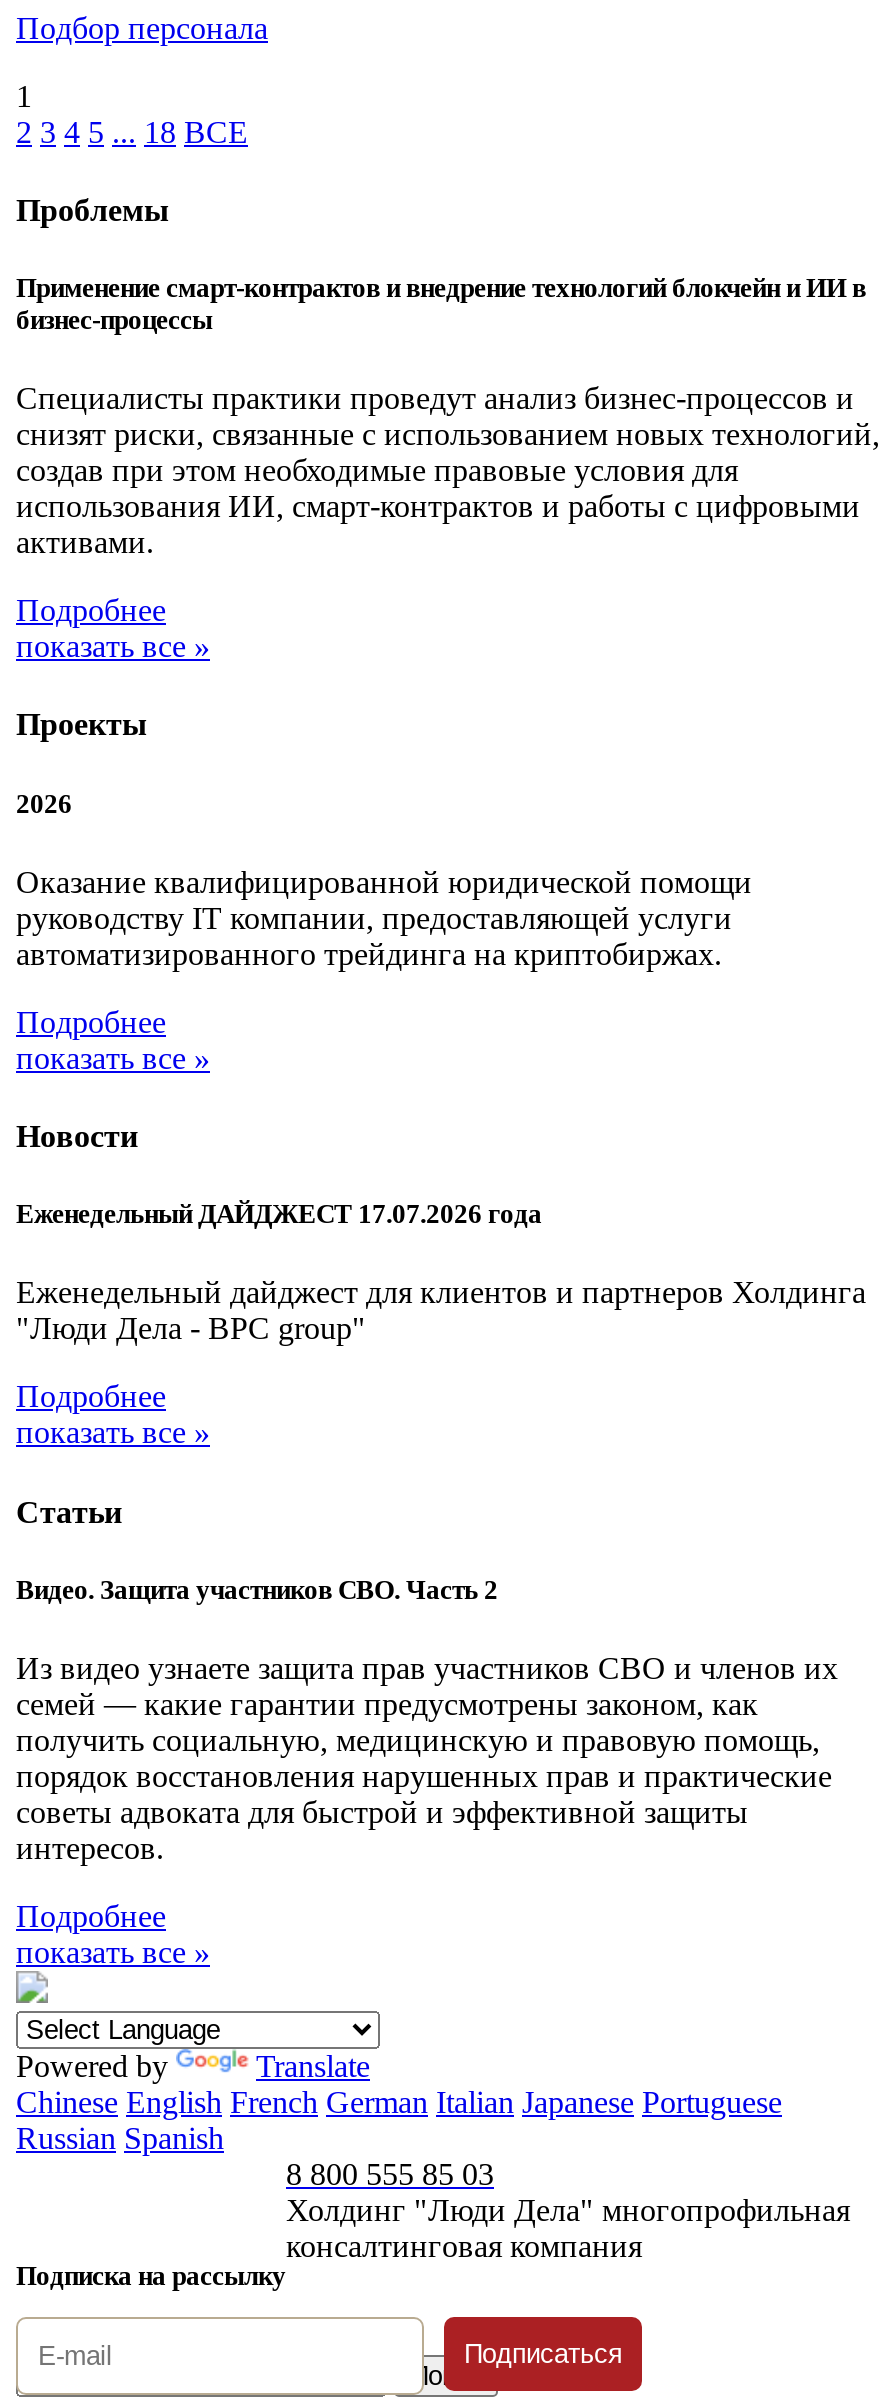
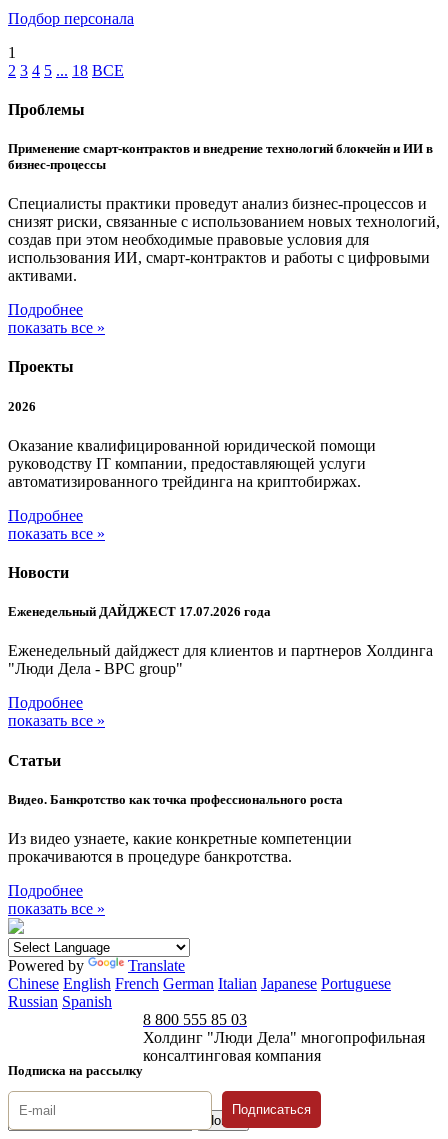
[16,1575,498,1605] Видео. Защита участников СВО. Часть 2 -> [8,792,343,807] Видео. Банкротство как точка профессионального роста
[16,1651,838,1865] Из видео узнаете защита прав участников СВО и членов их | семей — какие гарантии предусмотрены законом, как | получить социальную, медицинскую и правовую помощь, | порядок восстановления нарушенных прав и практические | советы адвоката для быстрой и эффективной защиты | интересов. -> [8,830,352,865] Из видео узнаете, какие конкретные компетенции | прокачиваются в процедуре банкротства.

